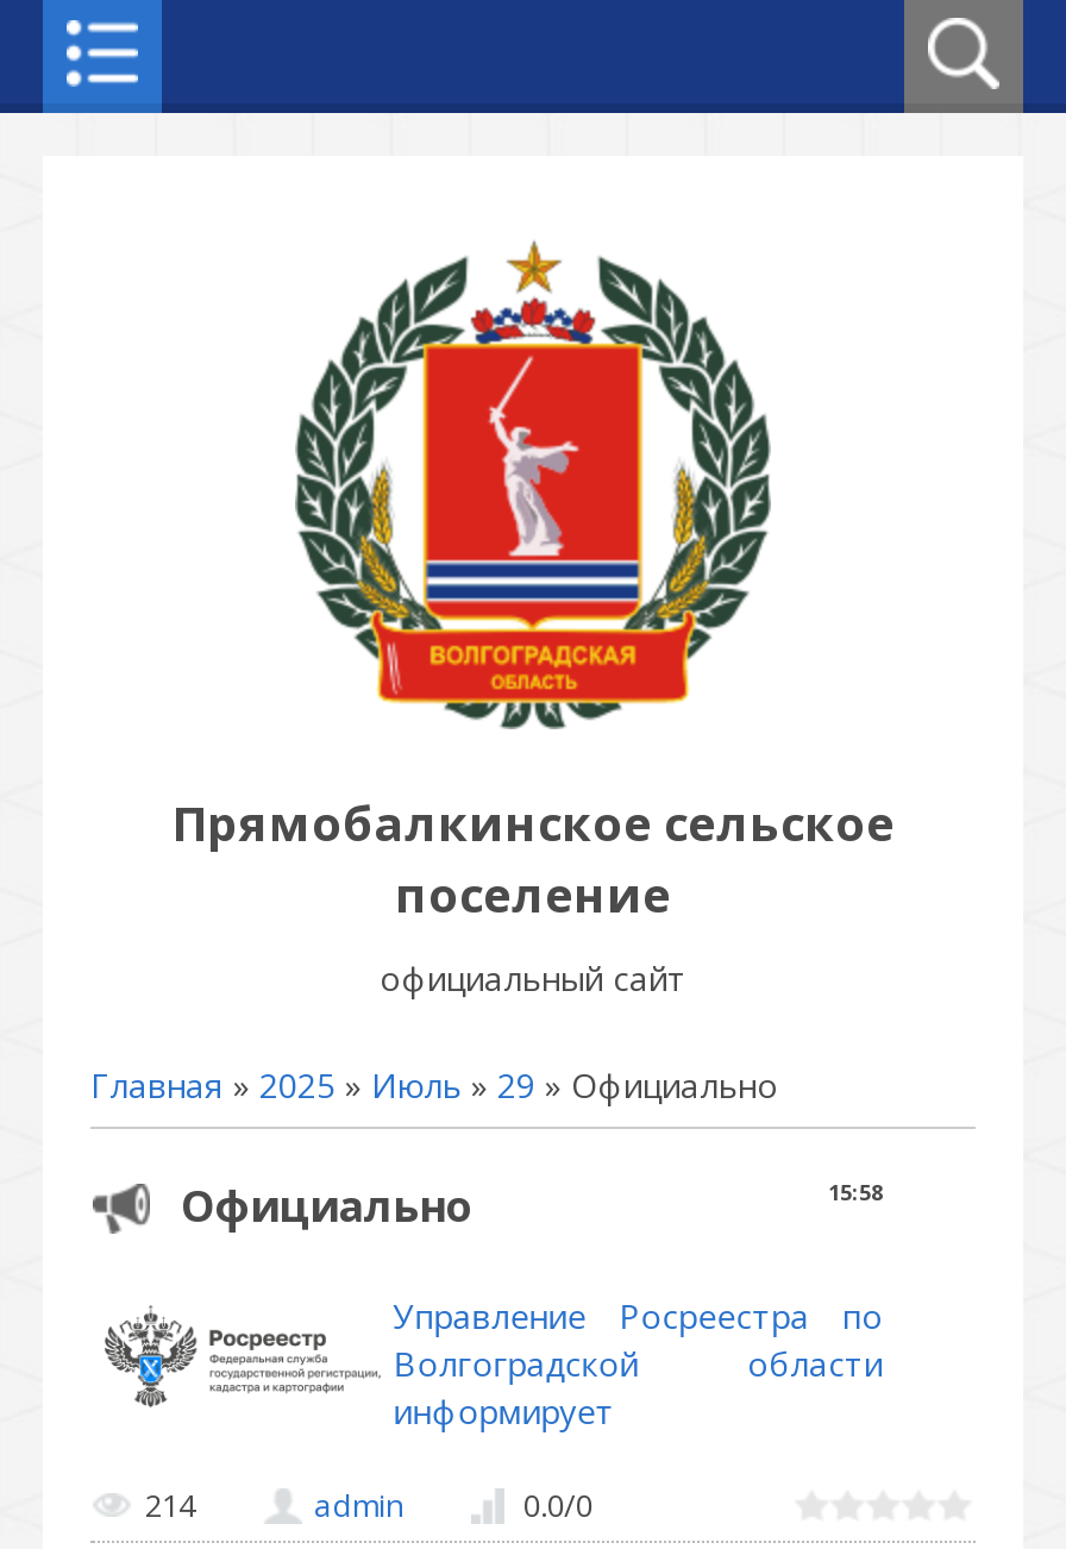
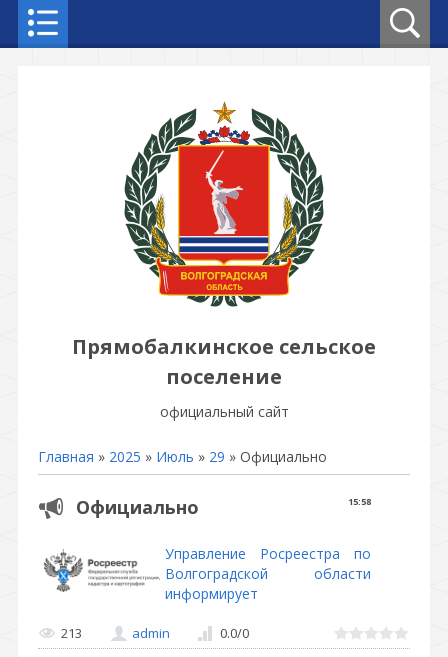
[145,1482,195,1525] 214 -> [61,623,82,641] 213

